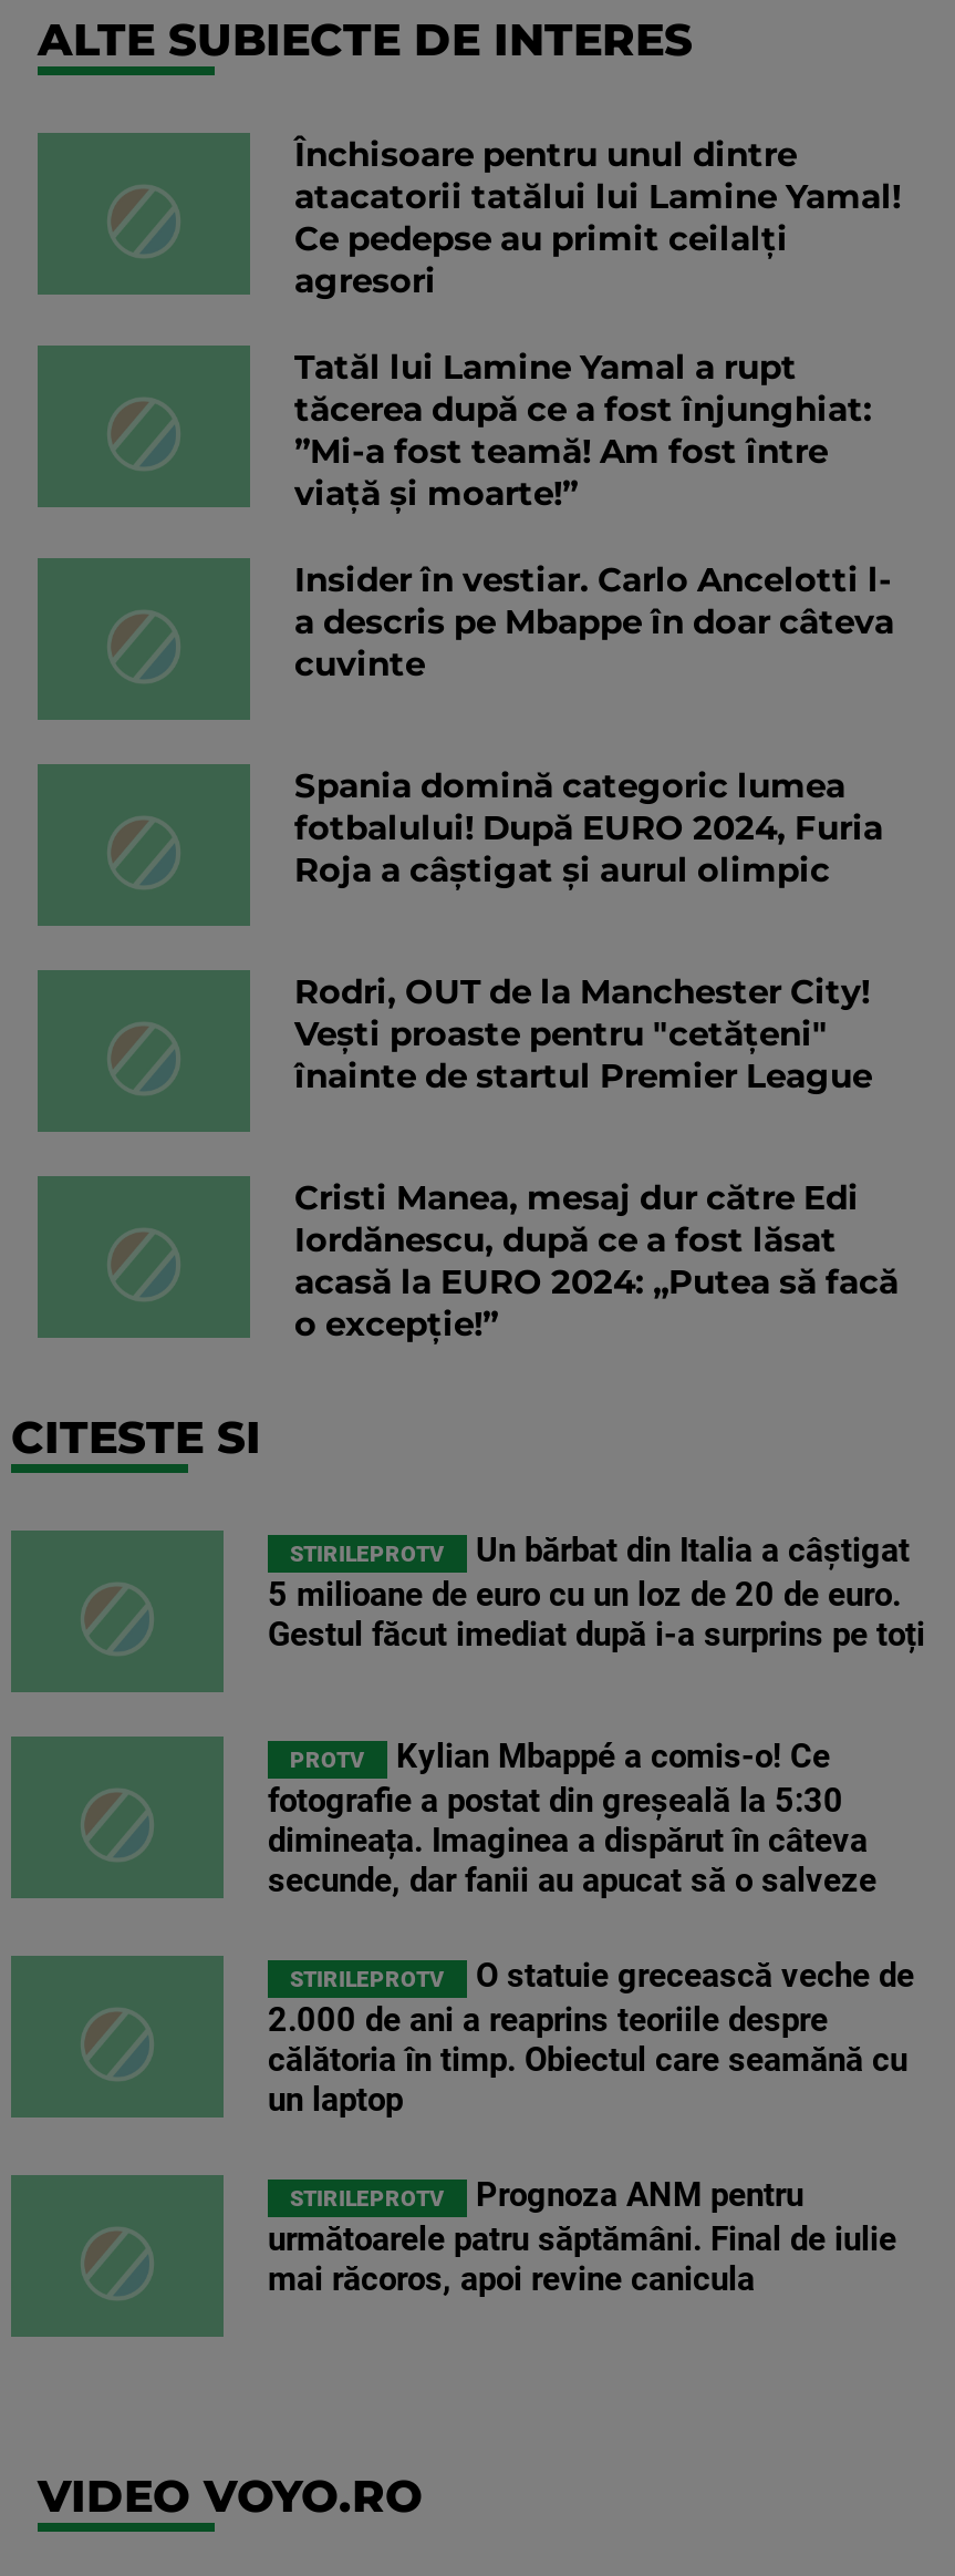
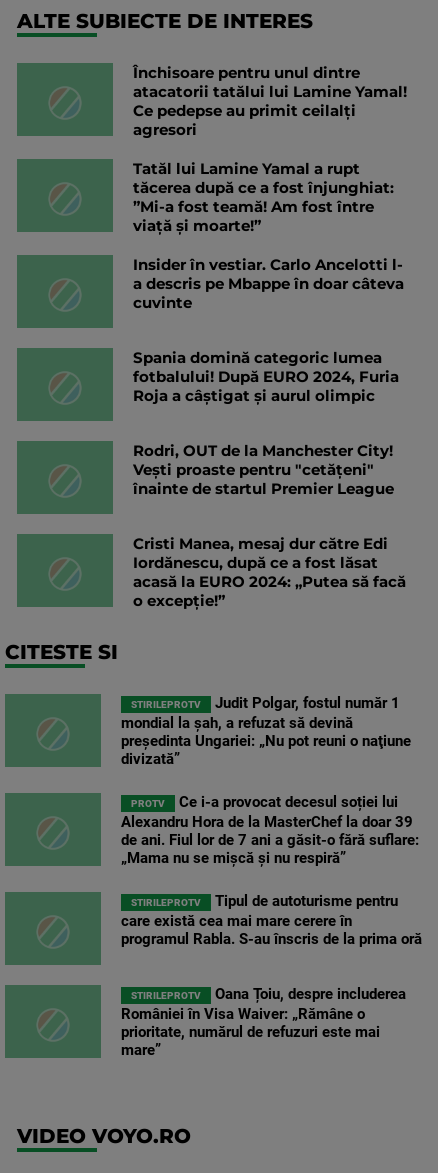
[268,1531,925,1655] Un bărbat din Italia a câștigat | 5 milioane de euro cu un loz de 20 de euro. | Gestul făcut imediat după i-a surprins pe toți -> [121,694,411,768] Judit Polgar, fostul număr 1 | mondial la şah, a refuzat să devină | preşedinta Ungariei: „Nu pot reuni o naţiune | divizată”
[268,1737,876,1901] Kylian Mbappé a comis-o! Ce | fotografie a postat din greșeală la 5:30 | dimineața. Imaginea a dispărut în câteva | secunde, dar fanii au apucat să o salveze -> [121,793,419,867] Ce i-a provocat decesul soției lui | Alexandru Hora de la MasterChef la doar 39 | de ani. Fiul lor de 7 ani a găsit-o fără suflare: | „Mama nu se mișcă și nu respiră”
[268,1957,914,2121] O statuie grecească veche de | 2.000 de ani a reaprins teoriile despre | călătoria în timp. Obiectul care seamănă cu | un laptop -> [121,892,422,948] Tipul de autoturisme pentru | care există cea mai mare cerere în | programul Rabla. S-au înscris de la prima oră
[268,2176,896,2300] Prognoza ANM pentru | următoarele patru săptămâni. Final de iulie | mai răcoros, apoi revine canicula -> [121,985,406,1059] Oana Țoiu, despre includerea | României în Visa Waiver: „Rămâne o | prioritate, numărul de refuzuri este mai | mare”

